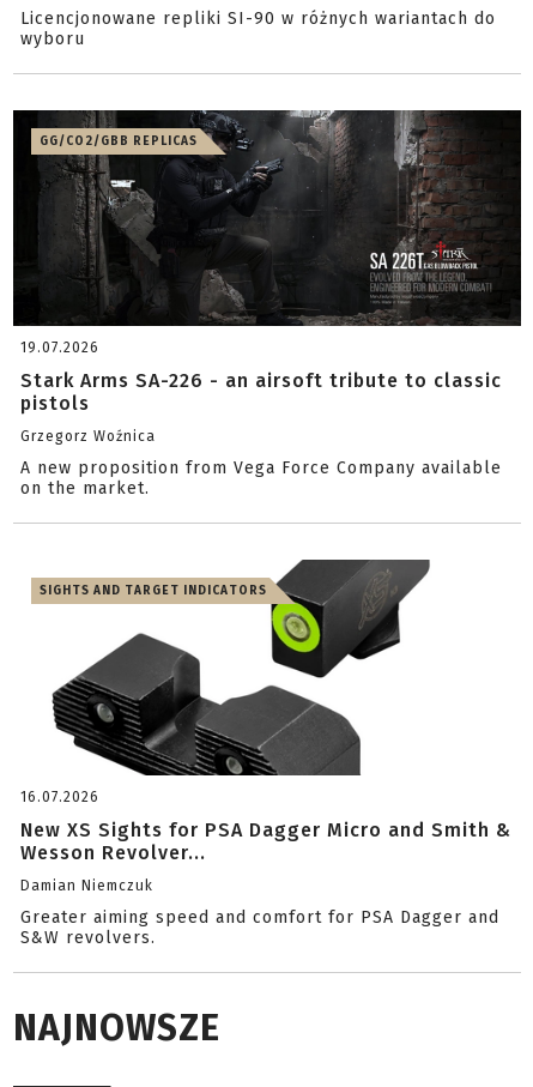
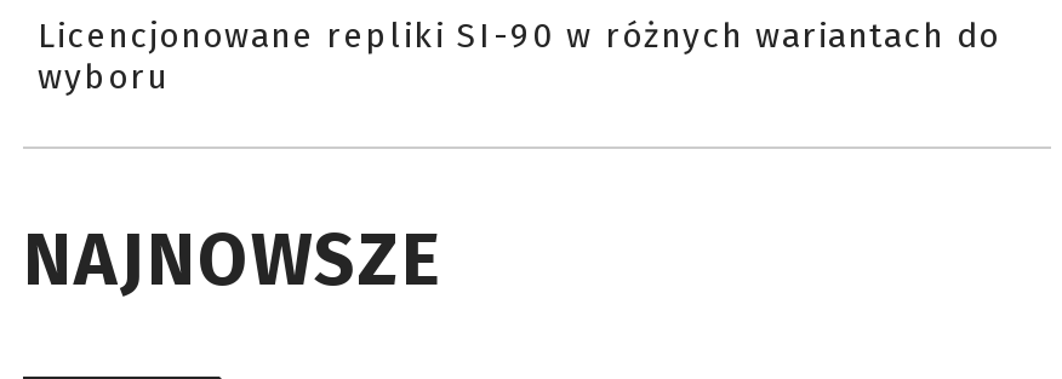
[12,109,522,327] [image] | GG/CO2/GBB REPLICAS -> none
[20,339,502,498] 19.07.2026 | Stark Arms SA-226 - an airsoft tribute to classic | pistols | Grzegorz Woźnica | A new proposition from Vega Force Company available | on the market. -> none
[40,558,431,777] [image] | SIGHTS AND TARGET INDICATORS -> none
[20,788,511,948] 16.07.2026 | New XS Sights for PSA Dagger Micro and Smith & | Wesson Revolver... | Damian Niemczuk | Greater aiming speed and comfort for PSA Dagger and | S&W revolvers. -> none

